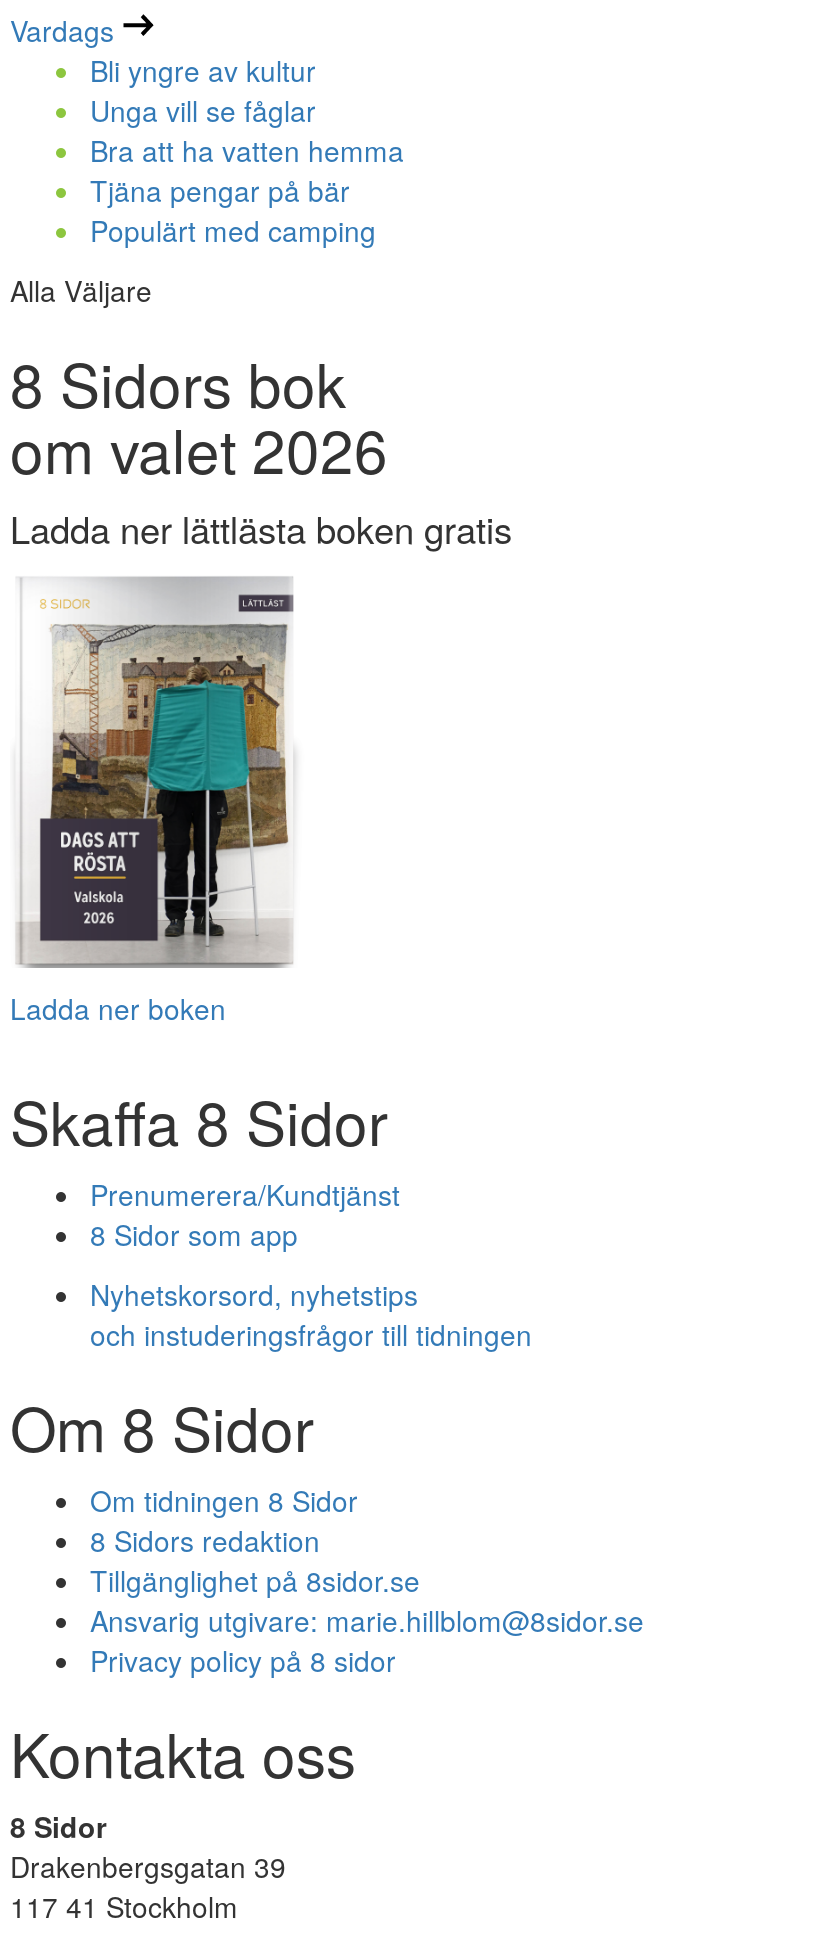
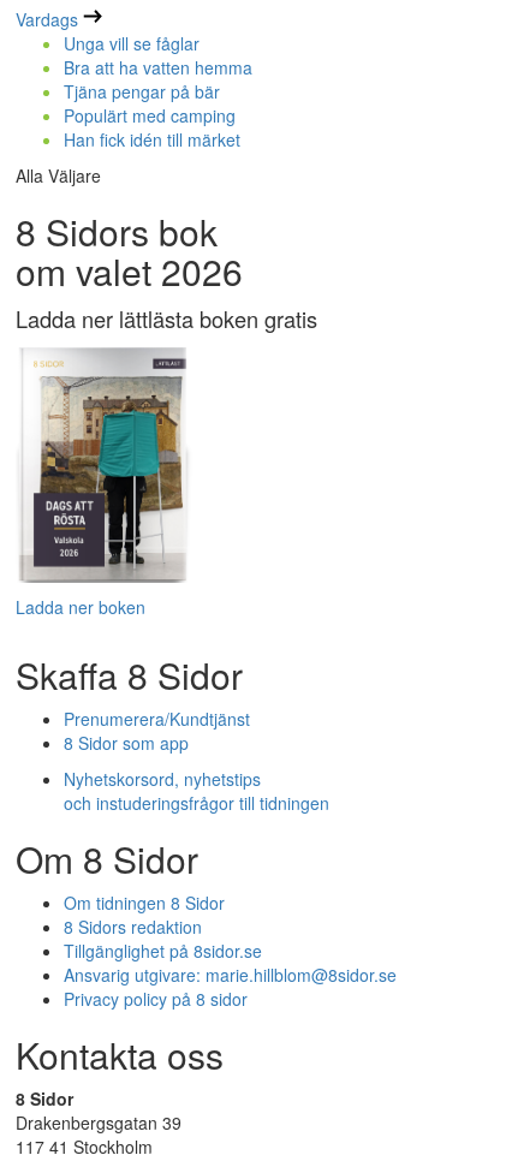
[90,50,316,90] Bli yngre av kultur -> none
moved [90,90,404,250] -> [64,31,252,127]: Unga vill se fåglar | Bra att ha vatten hemma | Tjäna pengar på bär | Populärt med camping
none -> [64,127,240,151] Han fick idén till märket

